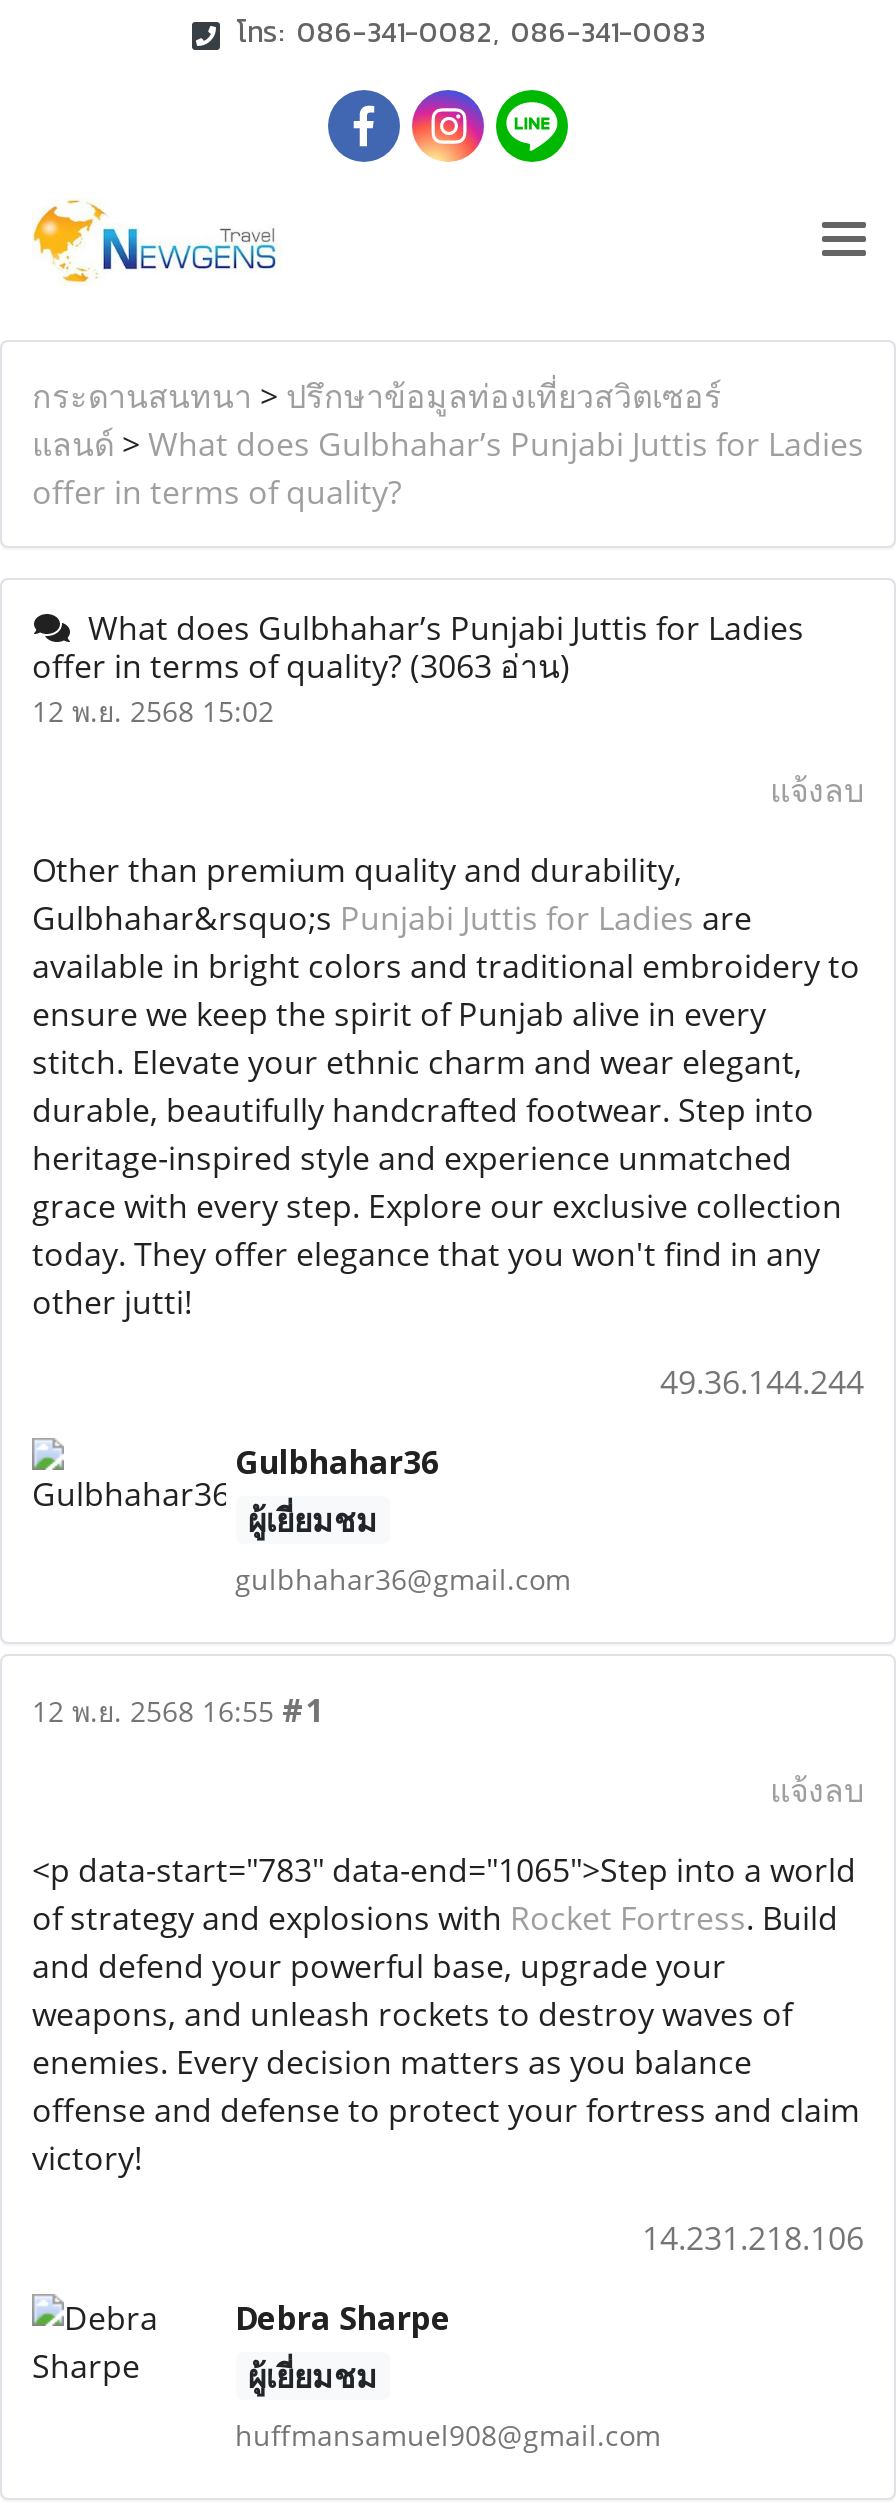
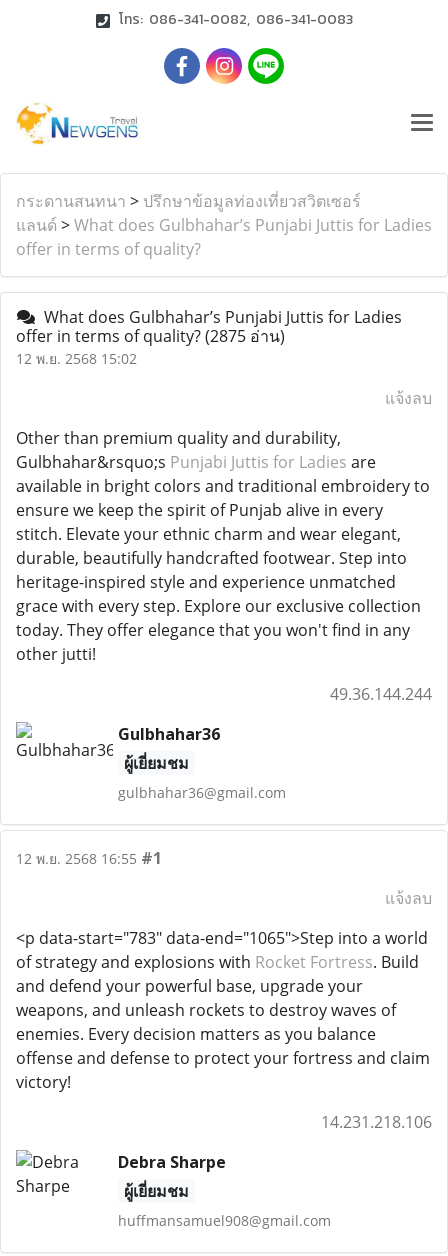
[32,644,570,688] offer in terms of quality? (3063 อ่าน) -> [16,325,285,347] offer in terms of quality? (2875 อ่าน)

